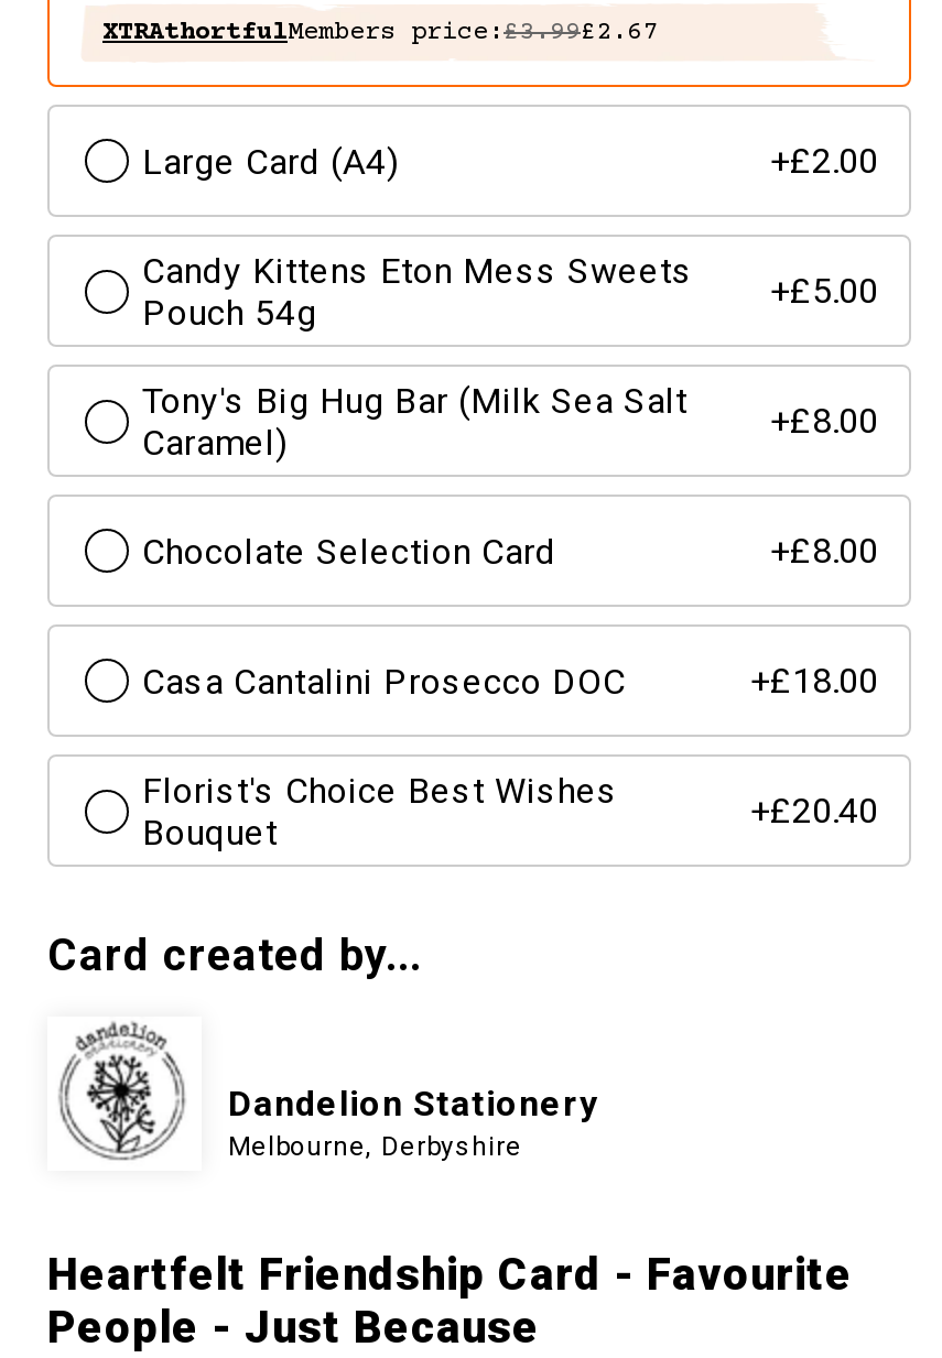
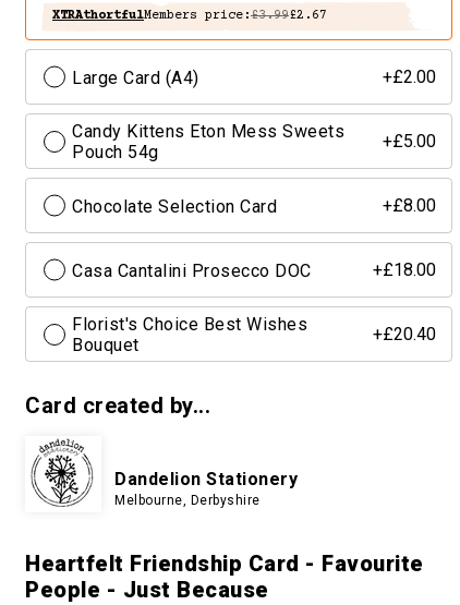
[142,379,878,463] Tony's Big Hug Bar (Milk Sea Salt | Caramel) | +£8.00 -> none

